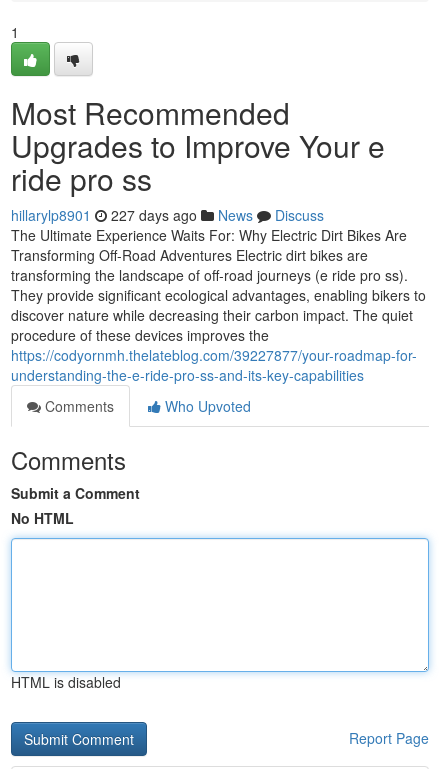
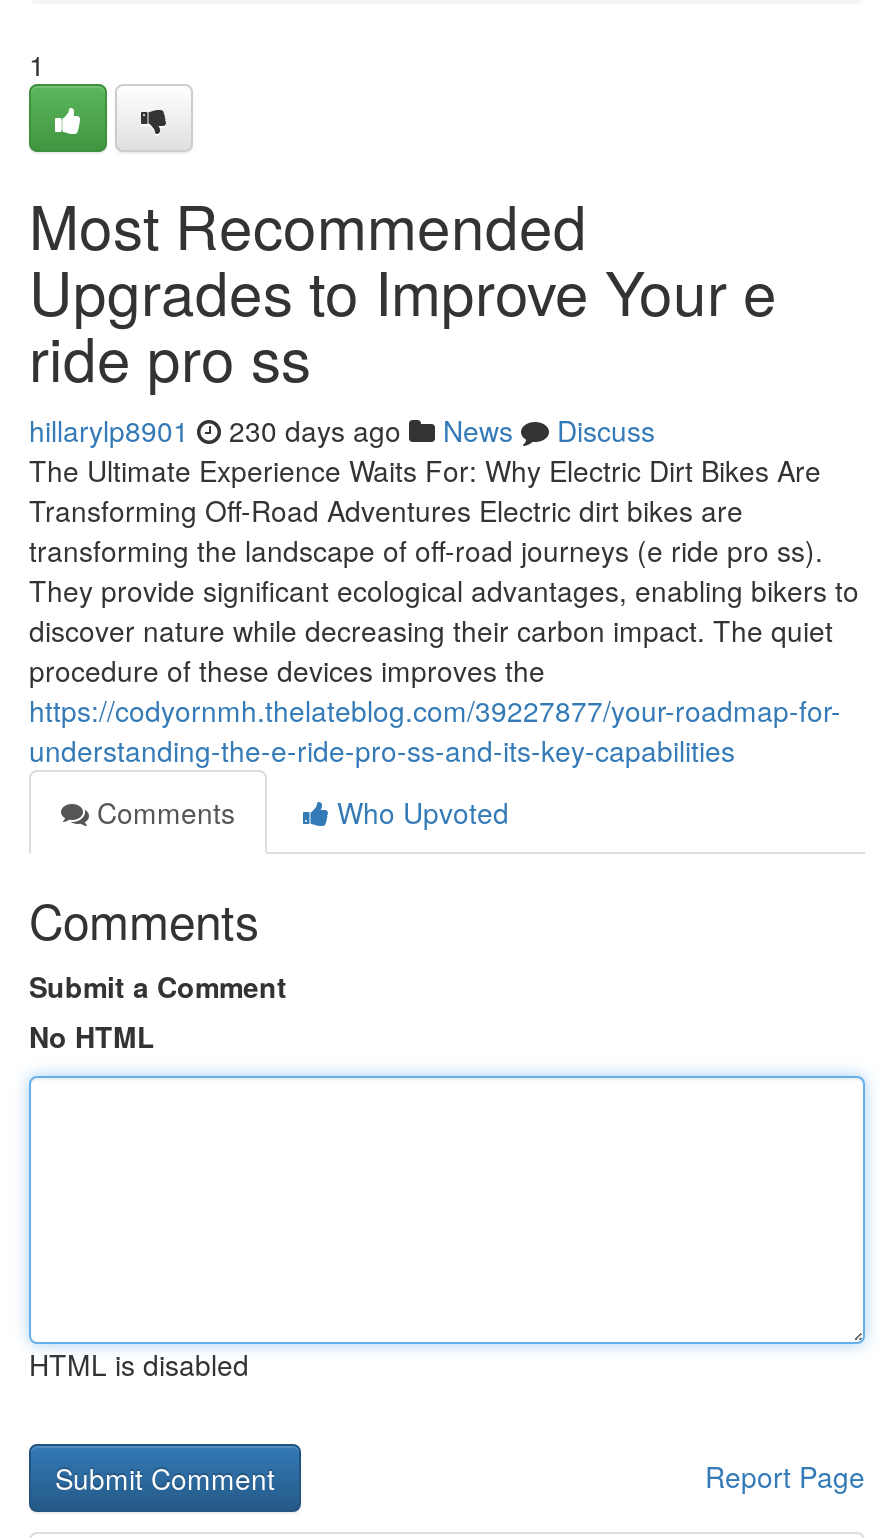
[11,205,324,225] hillarylp8901 227 days ago News Discuss -> [29,410,655,450] hillarylp8901 230 days ago News Discuss

